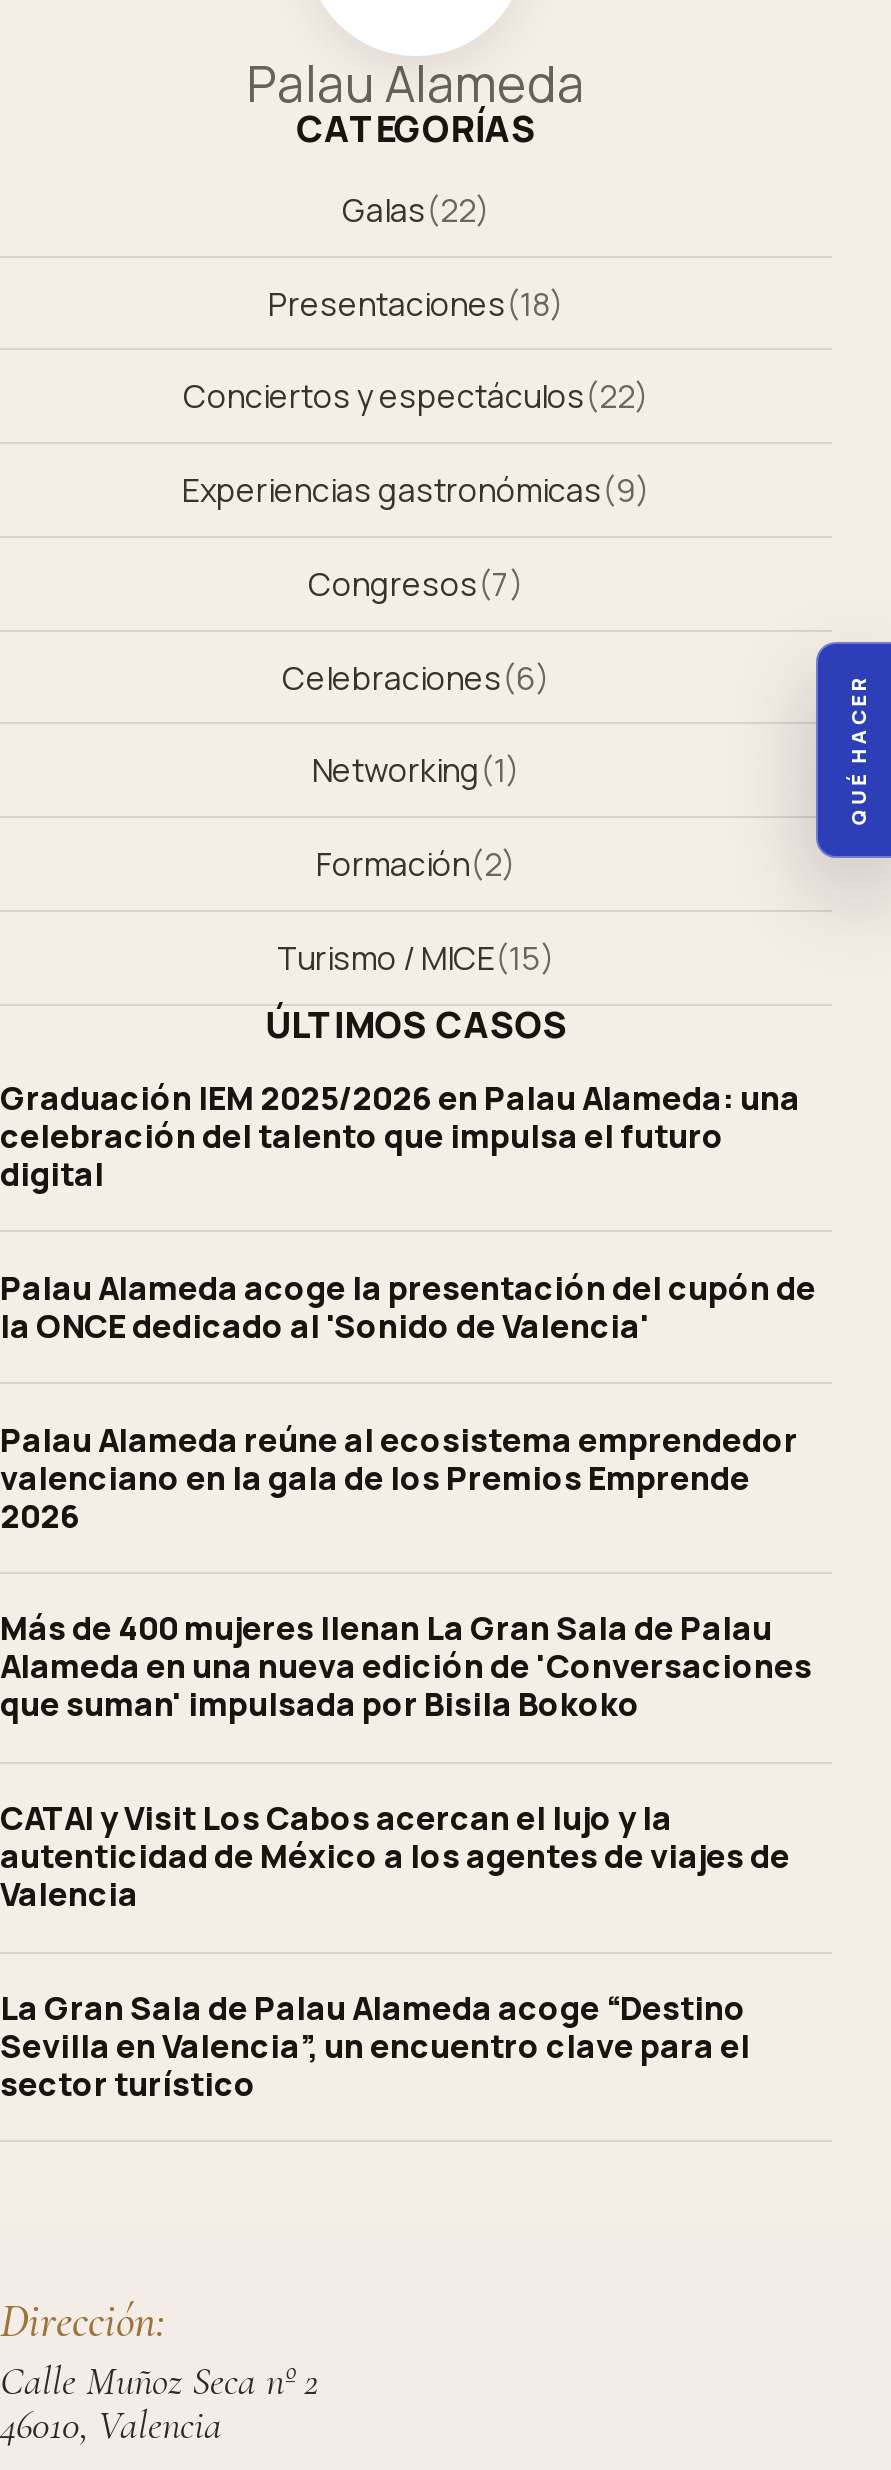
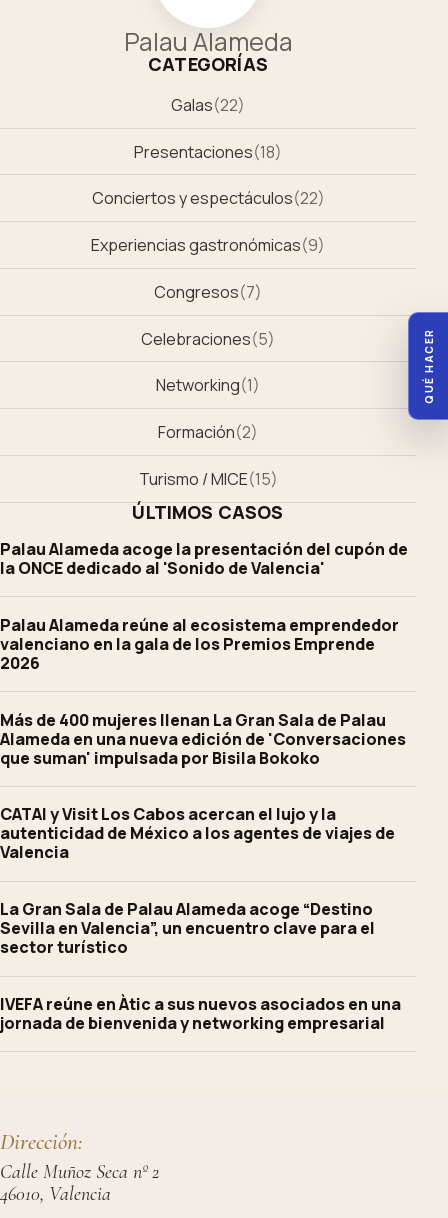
[282,655,550,699] Celebraciones(6) -> [141,328,275,350] Celebraciones(5)
[0,1076,800,1196] Graduación IEM 2025/2026 en Palau Alameda: una | celebración del talento que impulsa el futuro | digital -> none
moved [0,1266,816,2106] -> [0,538,408,958]: Palau Alameda acoge la presentación del cupón de | la ONCE dedicado al 'Sonido de Valencia' | Palau Alameda reúne al ecosistema emprendedor | ... | Sevilla en Valencia”, un encuentro clave para el | sector turístico
none -> [0,993,401,1034] IVEFA reúne en Àtic a sus nuevos asociados en una | jornada de bienvenida y networking empresarial

